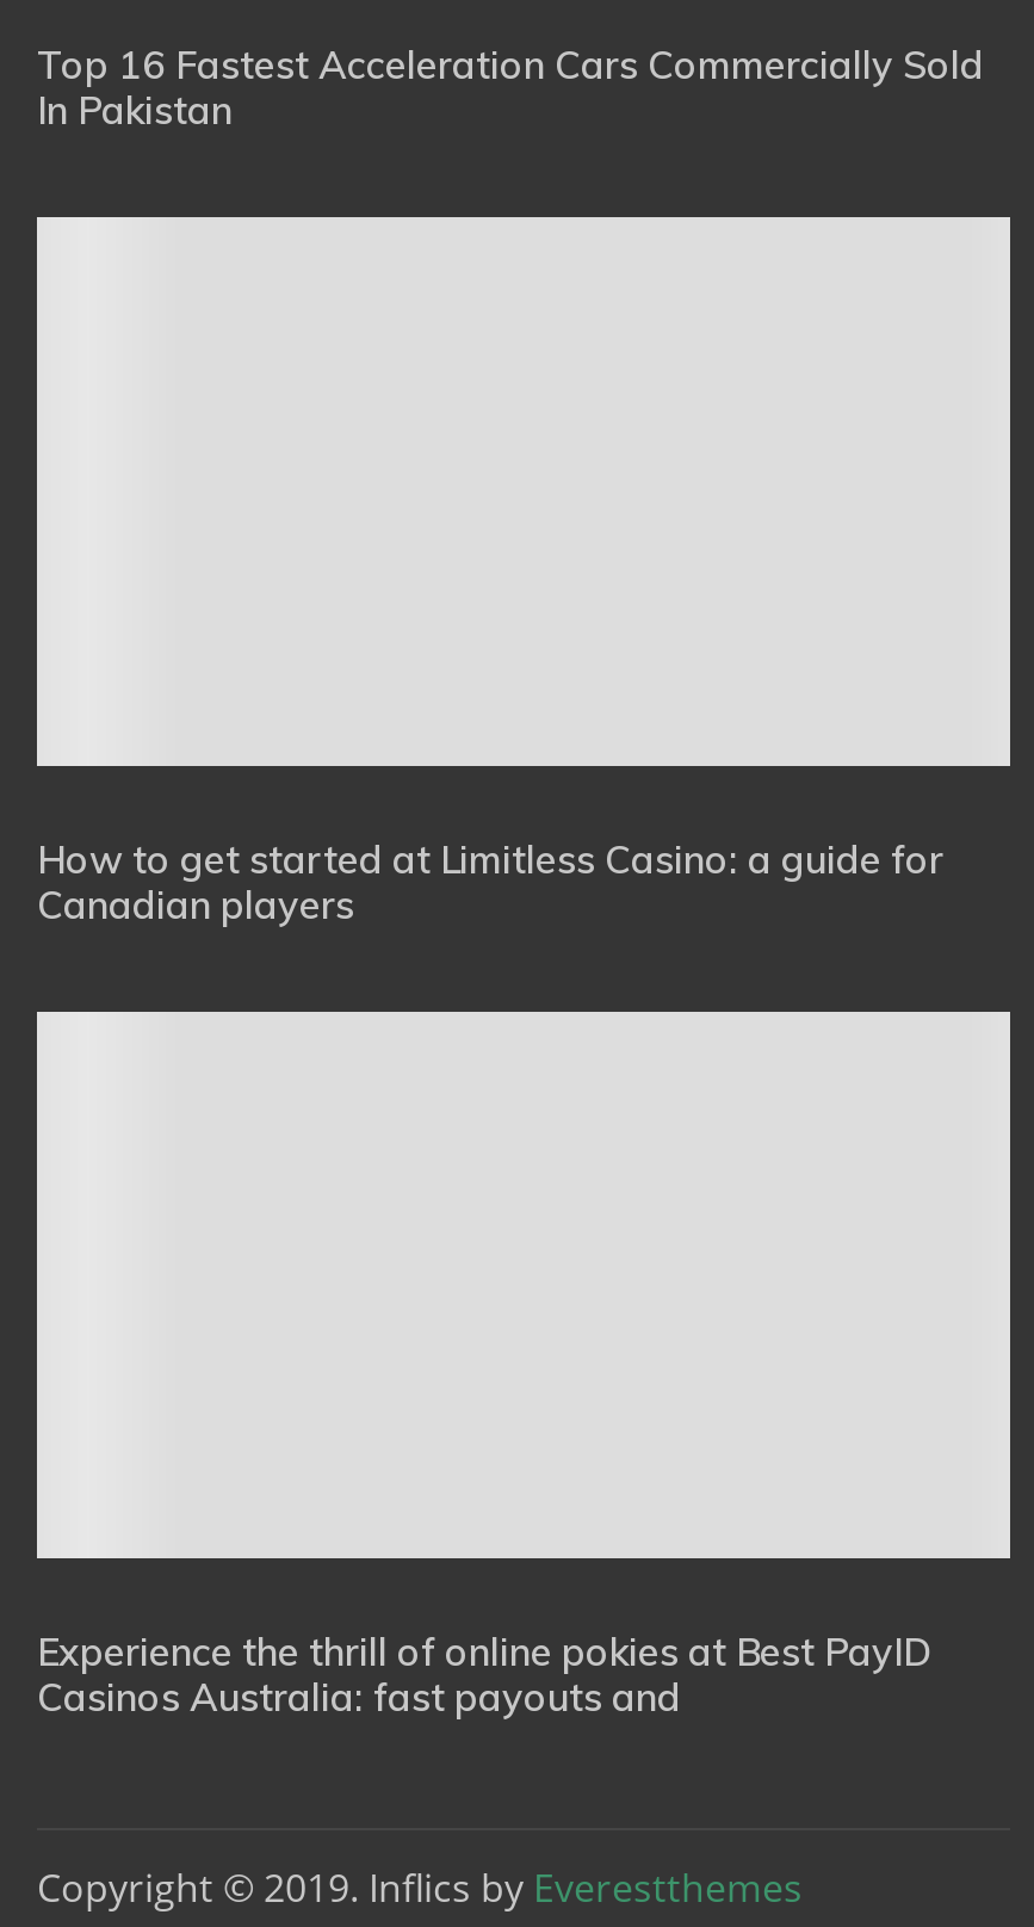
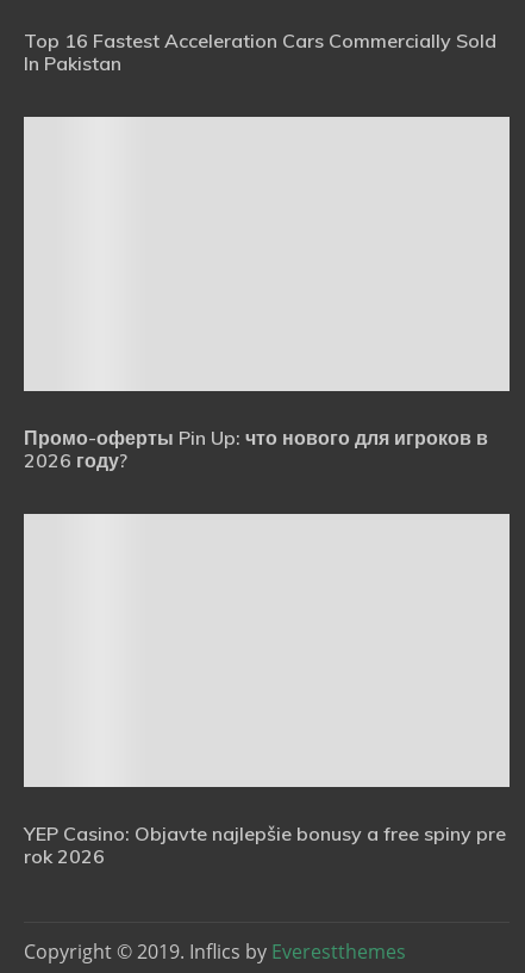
[37,835,943,928] How to get started at Limitless Casino: a guide for | Canadian players -> [24,425,488,472] Промо-оферты Pin Up: что нового для игроков в | 2026 году?
[37,1628,931,1721] Experience the thrill of online pokies at Best PayID | Casinos Australia: fast payouts and -> [24,822,506,868] YEP Casino: Objavte najlepšie bonusy a free spiny pre | rok 2026

